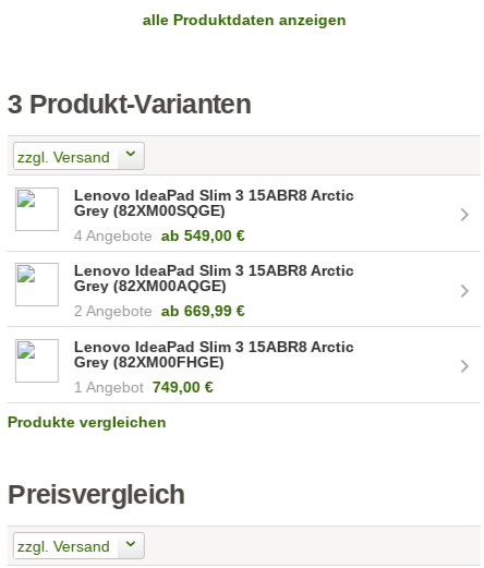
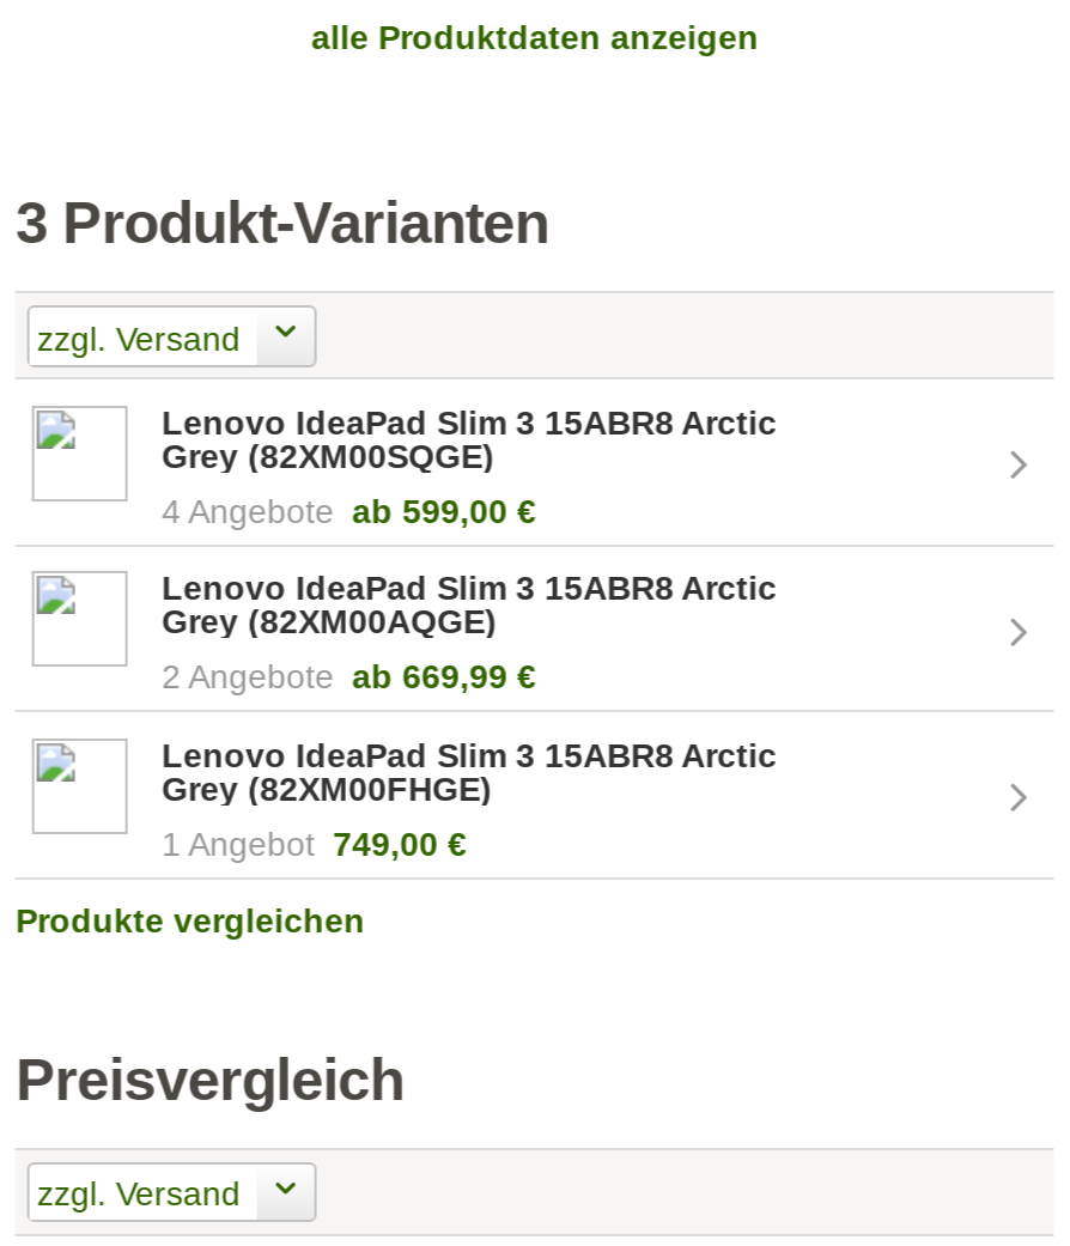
[74,227,245,244] 4 Angebote ab 549,00 € -> [162,492,536,530] 4 Angebote ab 599,00 €

